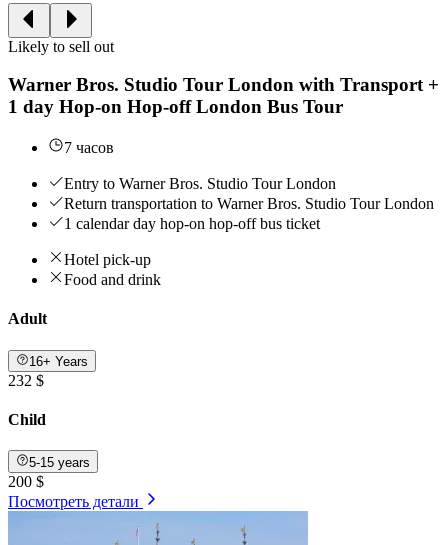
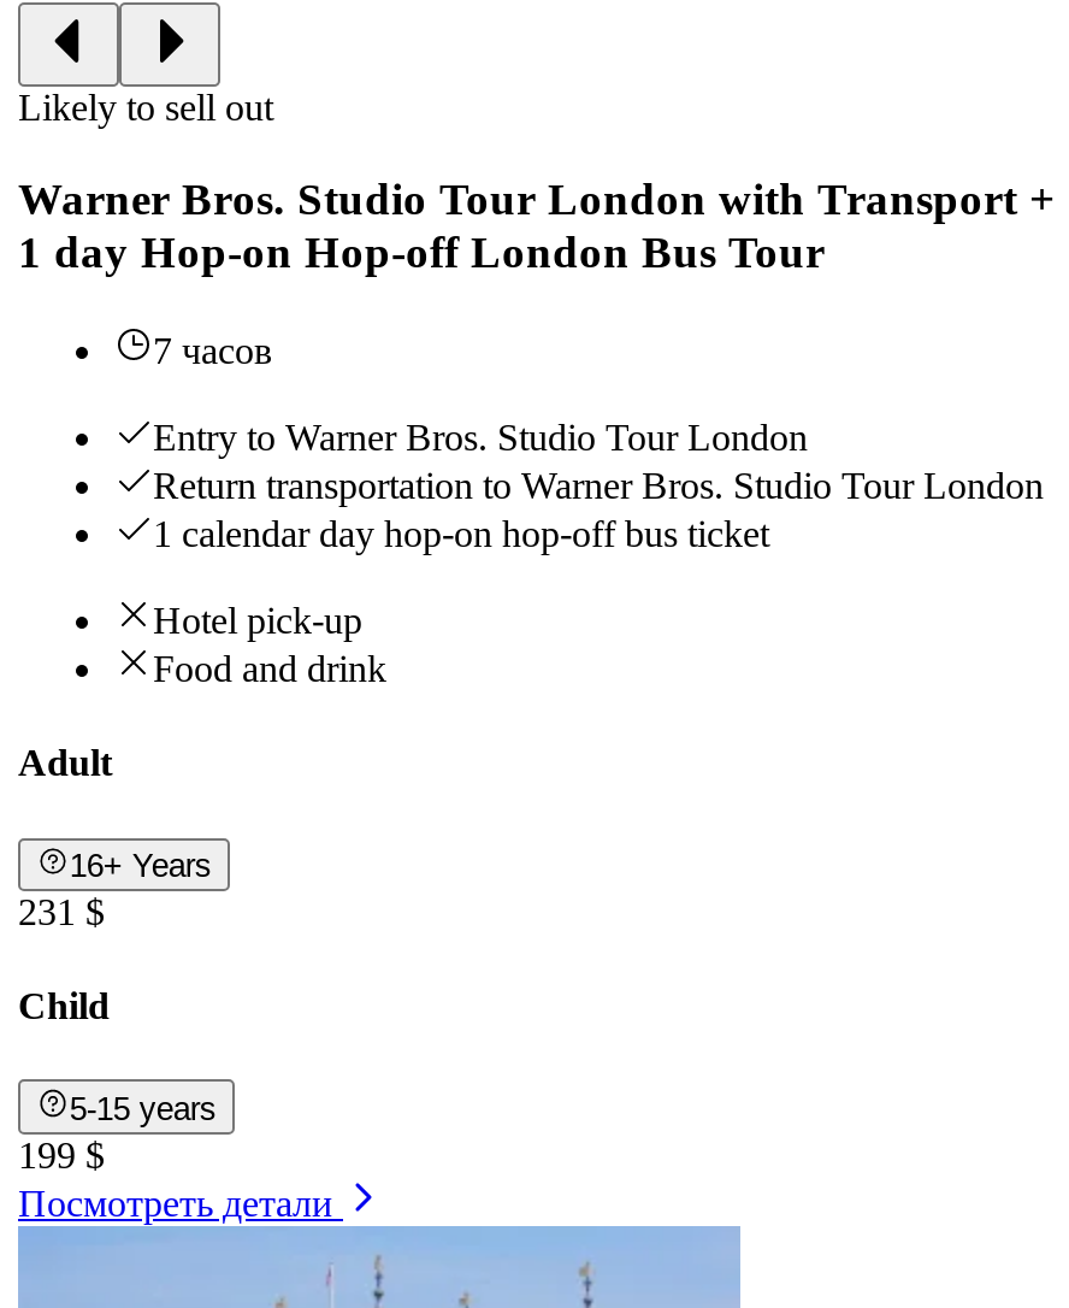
[8,372,44,389] 232 $ -> [18,891,105,932] 231 $
[8,473,44,490] 200 $ -> [18,1134,105,1175] 199 $

